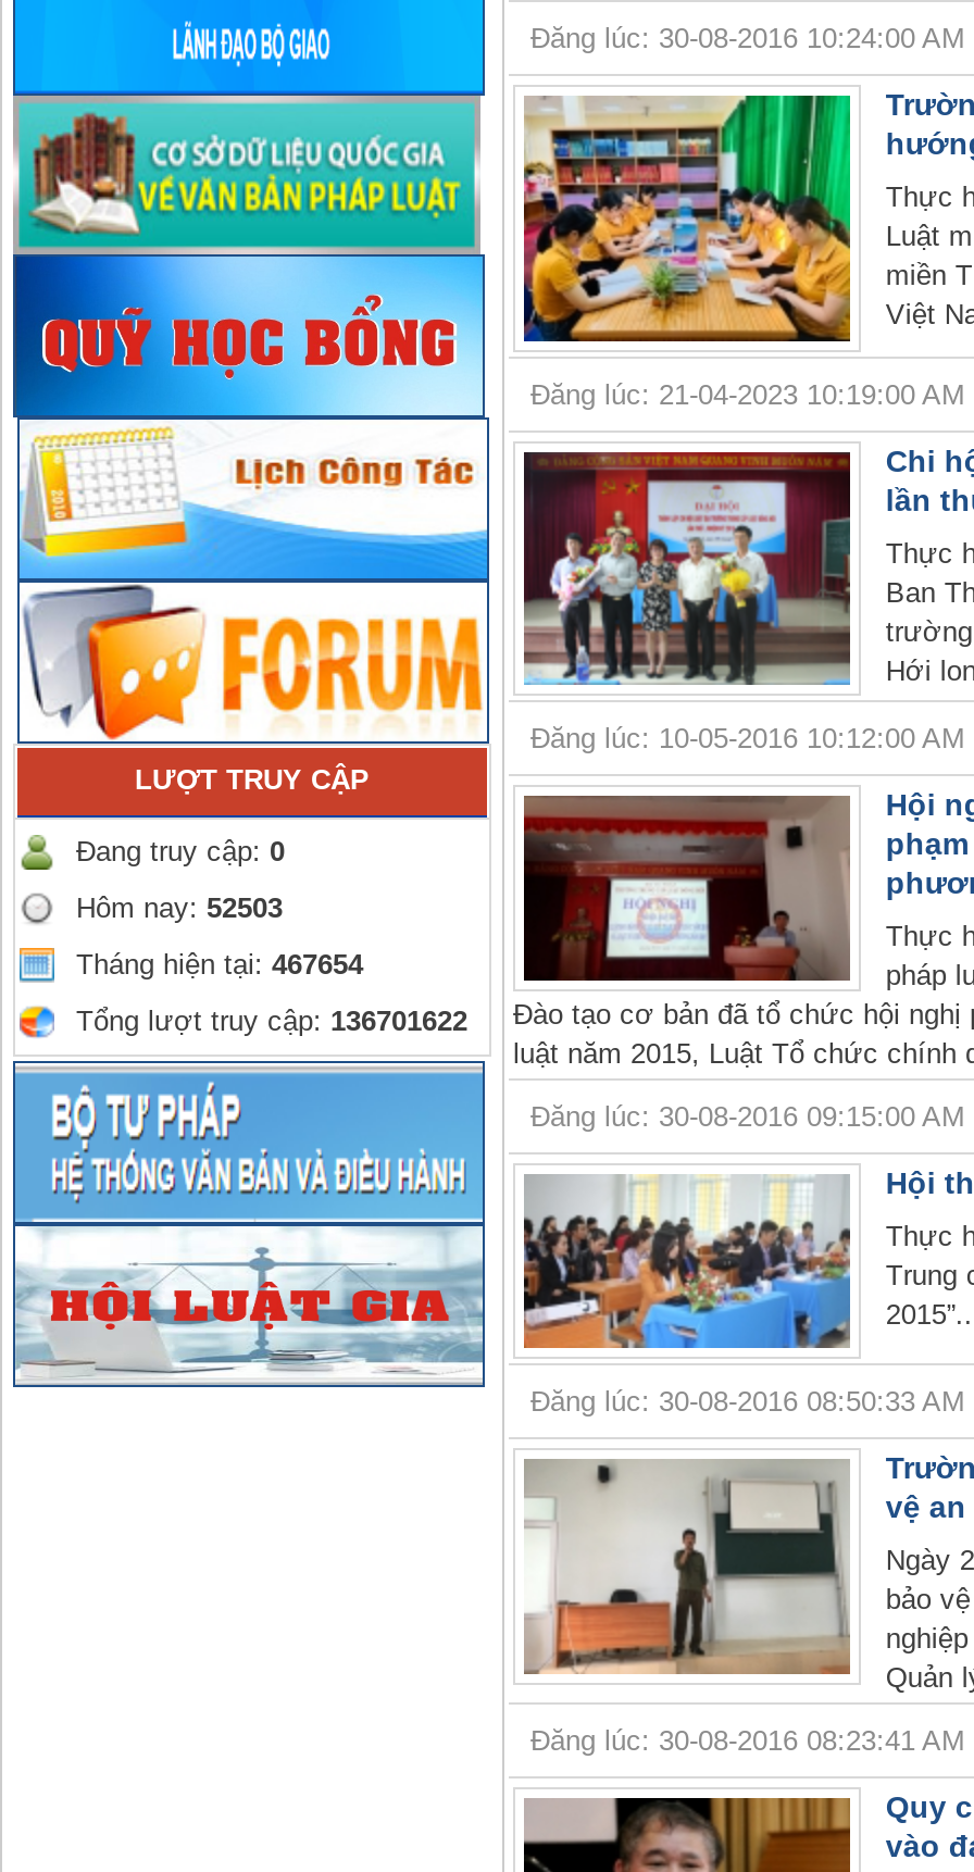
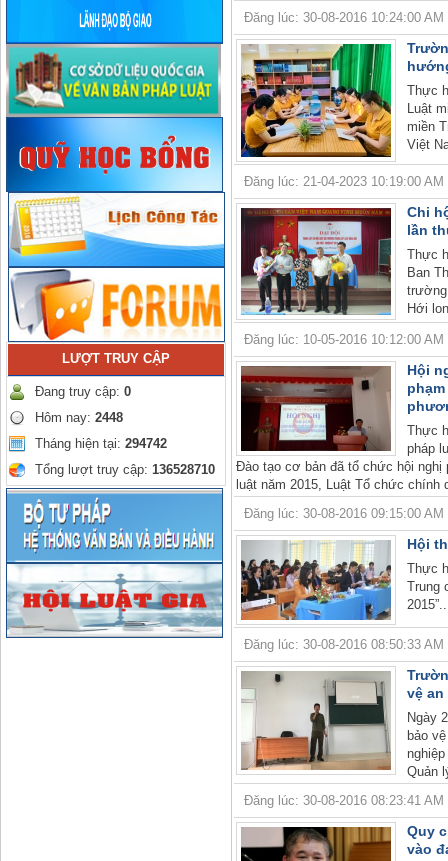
[76,891,283,924] Hôm nay: 52503 -> [35,410,123,425] Hôm nay: 2448
[76,948,363,981] Tháng hiện tại: 467654 -> [35,436,167,451] Tháng hiện tại: 294742
[76,1004,467,1037] Tổng lượt truy cập: 136701622 -> [35,462,215,477] Tổng lượt truy cập: 136528710

